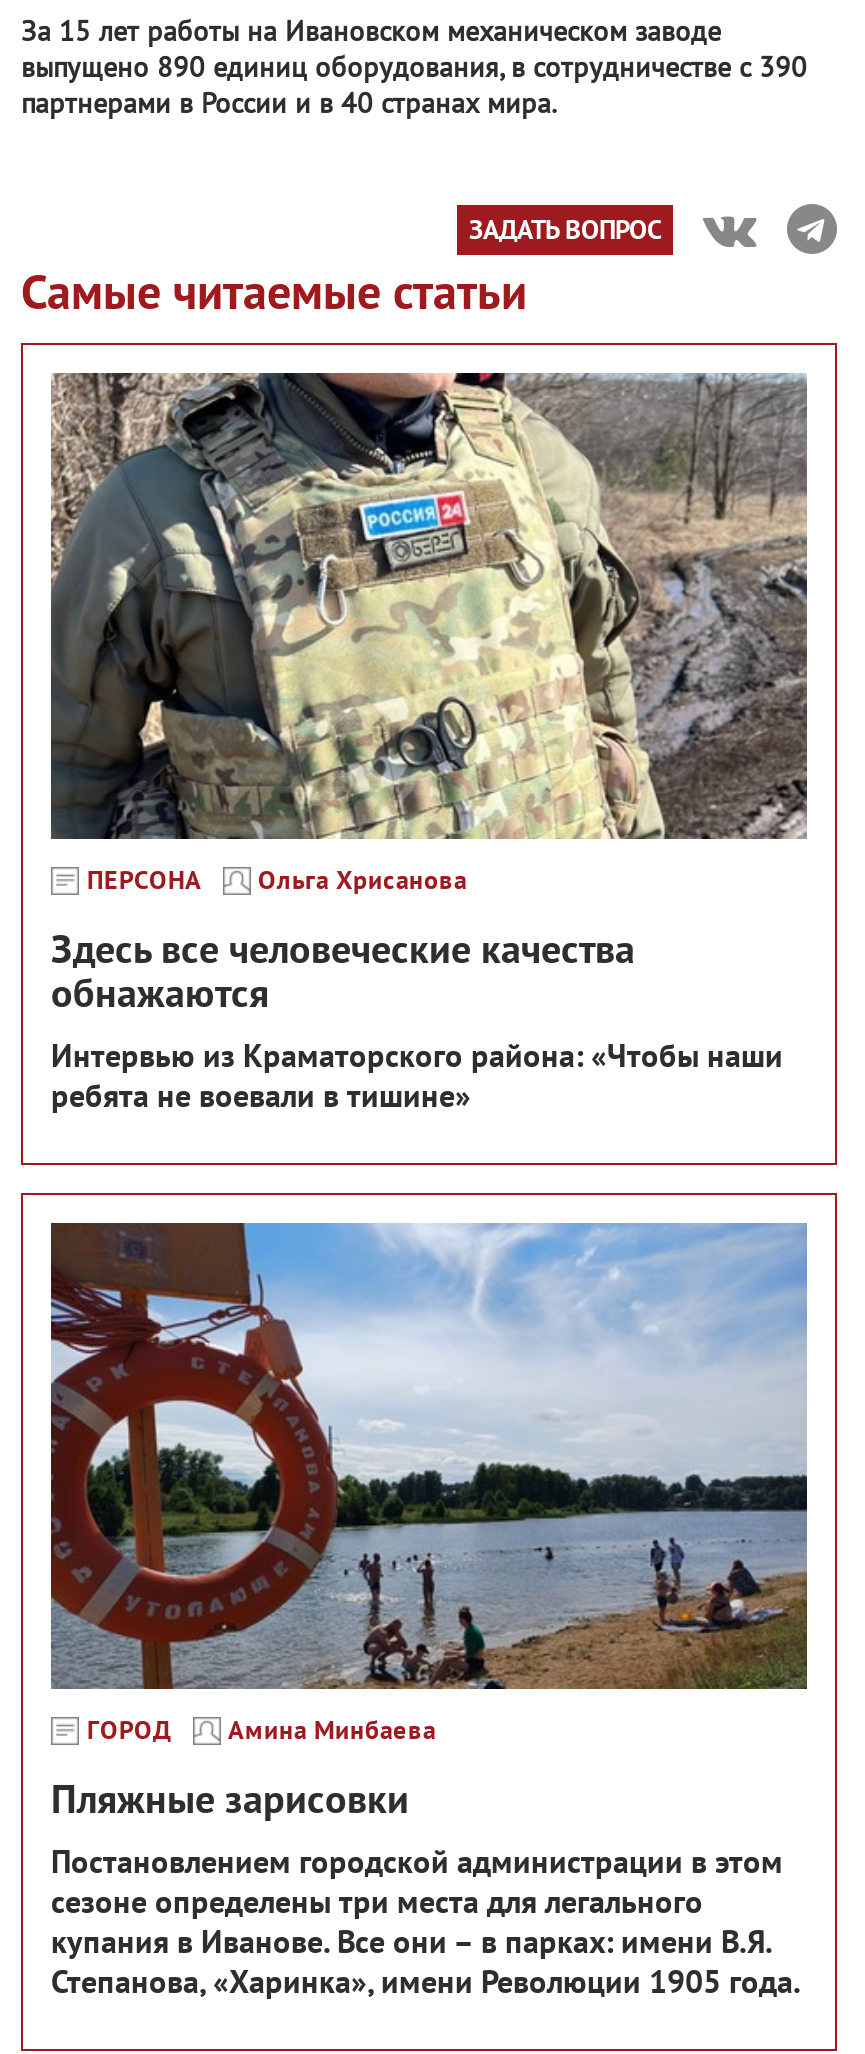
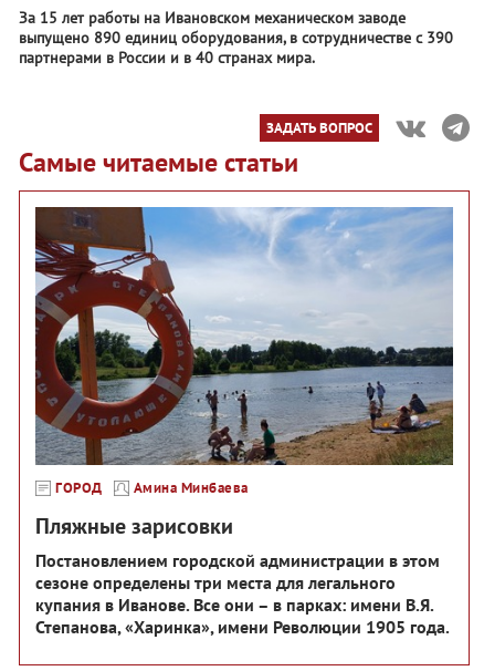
[49,371,809,1115] [image] | ПЕРСОНА | Ольга Хрисанова | Здесь все человеческие качества | обнажаются | Интервью из Краматорского района: «Чтобы наши | ребята не воевали в тишине» -> none

